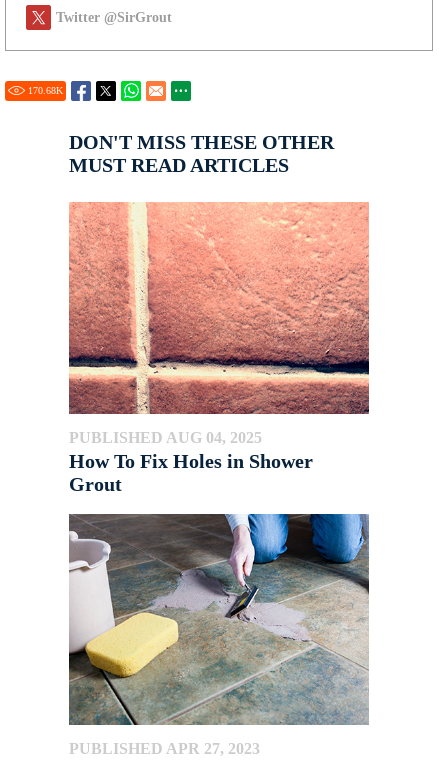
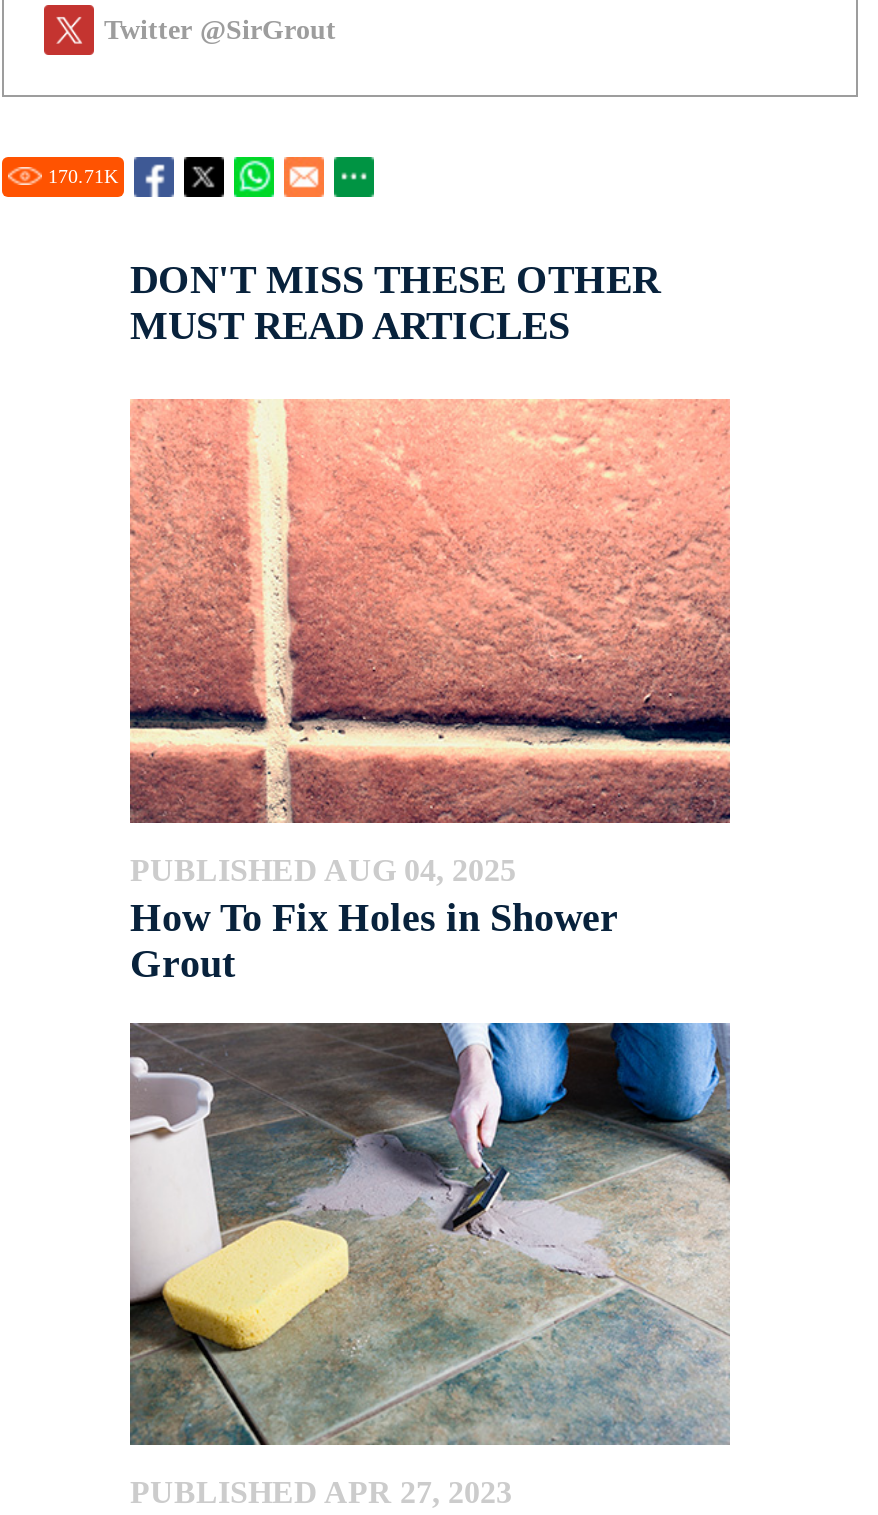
[28,85,63,96] 170.68K -> [48,166,118,188] 170.71K

